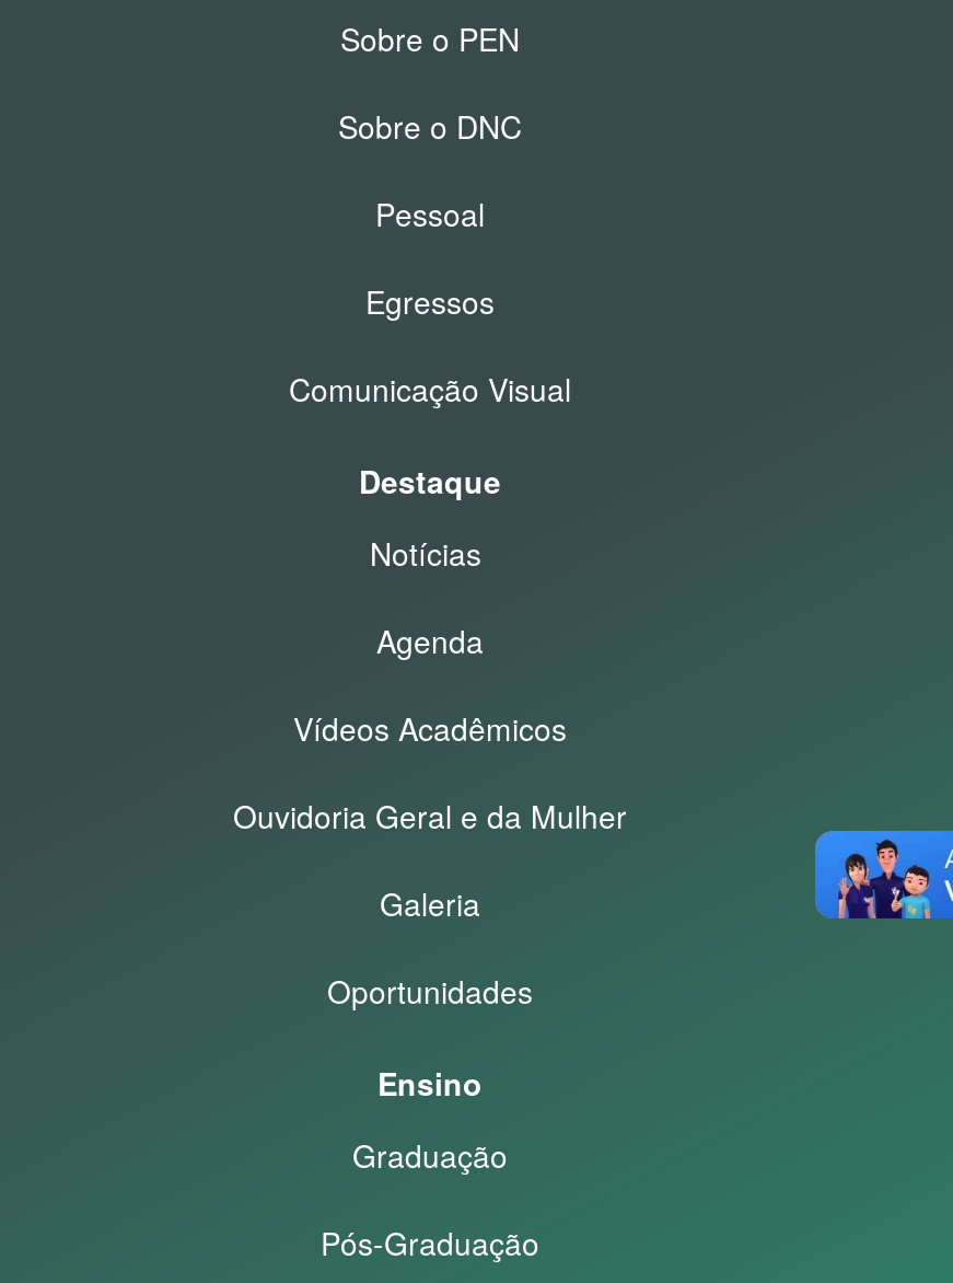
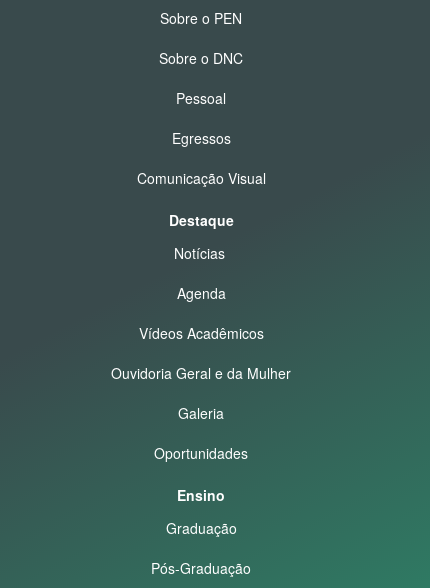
[813,829,946,921] [image] -> none

